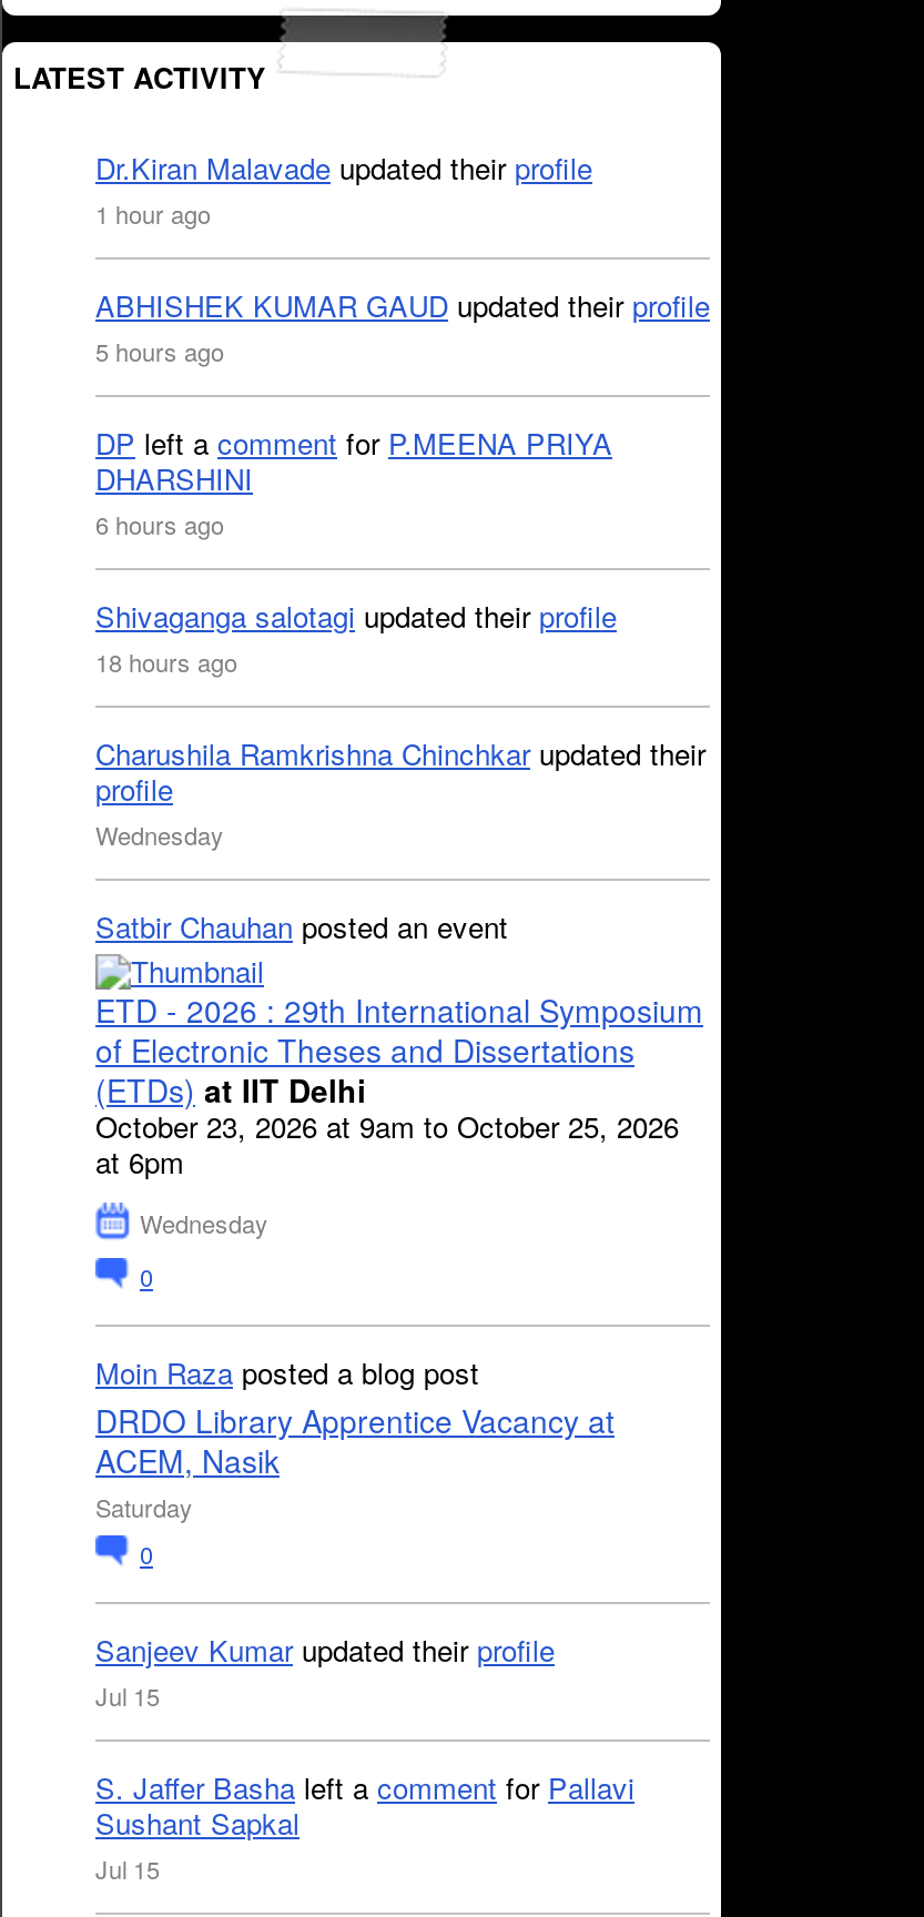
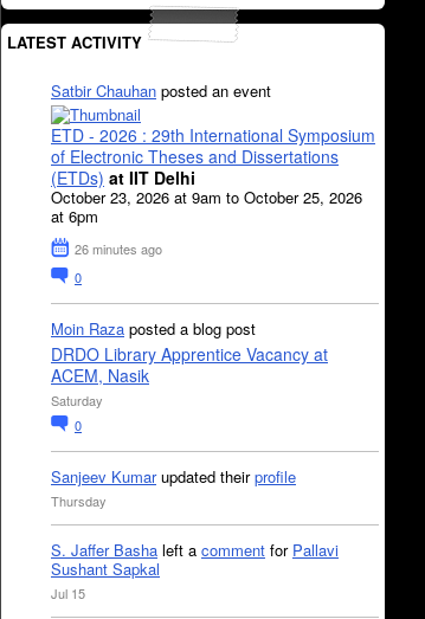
[95,147,710,852] Dr.Kiran Malavade updated their profile | 1 hour ago | ABHISHEK KUMAR GAUD updated their profile | 5 hours ago | DP left a comment for P.MEENA PRIYA | DHARSHINI | 6 hours ago | Shivaganga salotagi updated their profile | 18 hours ago | Charushila Ramkrishna Chinchkar updated their | profile | Wednesday -> none
[140,1205,268,1241] Wednesday -> [75,239,162,258] 26 minutes ago
[95,1677,160,1713] Jul 15 -> [51,491,107,510] Thursday

